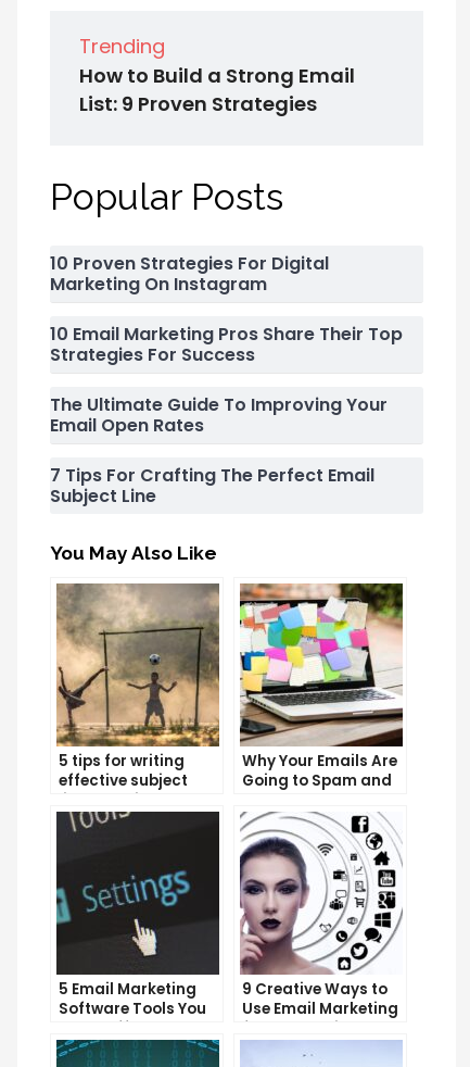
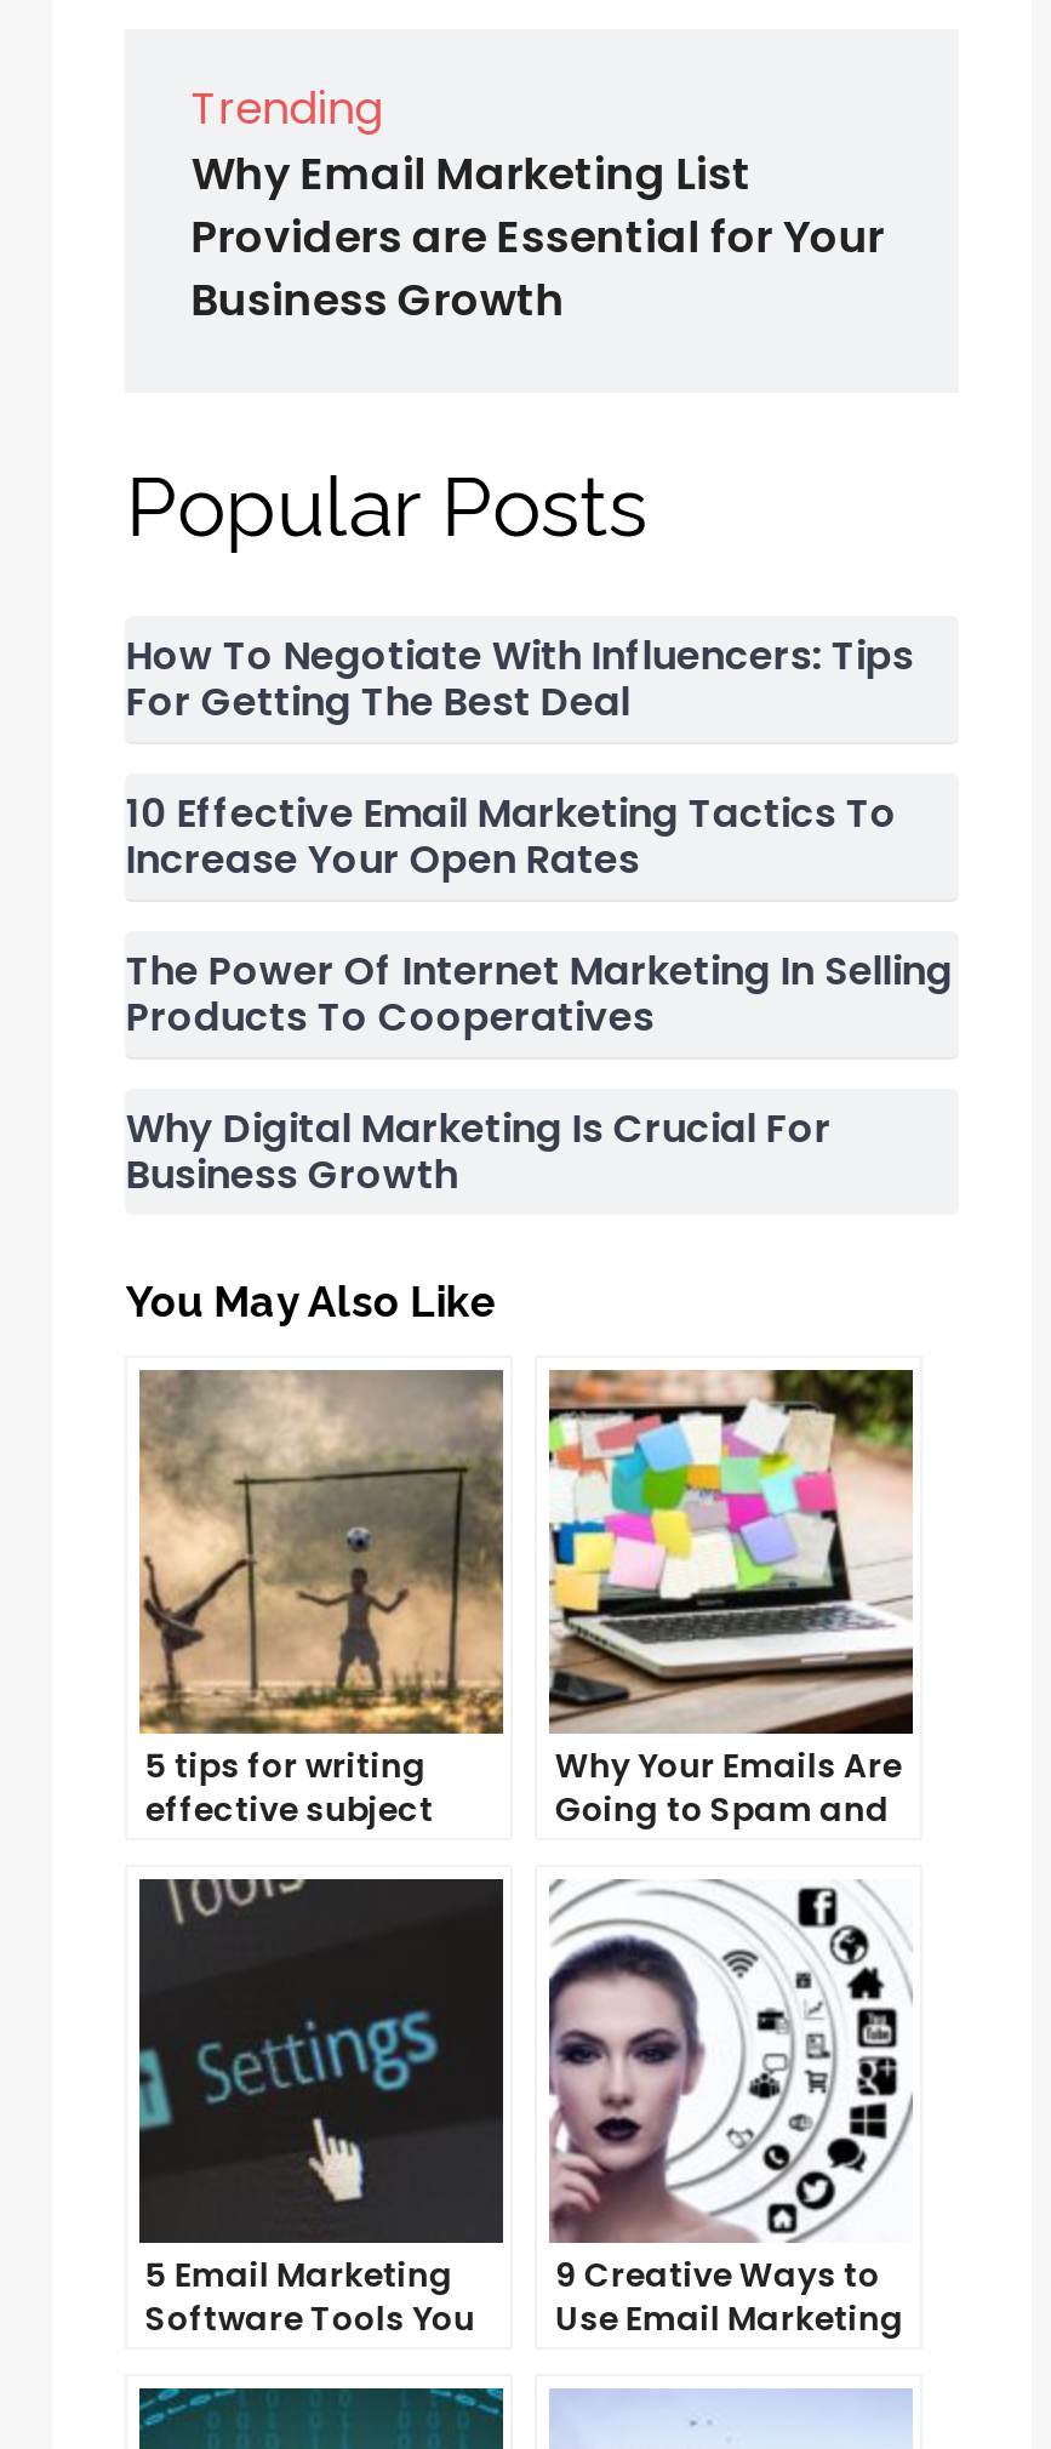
[80,62,355,117] How to Build a Strong Email | List: 9 Proven Strategies -> [191,143,885,330] Why Email Marketing List | Providers are Essential for Your | Business Growth
[50,251,329,297] 10 Proven Strategies For Digital | Marketing On Instagram -> [126,628,914,730] How To Negotiate With Influencers: Tips | For Getting The Best Deal
[50,322,403,367] 10 Email Marketing Pros Share Their Top | Strategies For Success -> [126,785,897,887] 10 Effective Email Marketing Tactics To | Increase Your Open Rates
[50,392,388,438] The Ultimate Guide To Improving Your | Email Open Rates -> [126,943,953,1045] The Power Of Internet Marketing In Selling | Products To Cooperatives
[50,463,375,508] 7 Tips For Crafting The Perfect Email | Subject Line -> [126,1101,831,1202] Why Digital Marketing Is Crucial For | Business Growth

